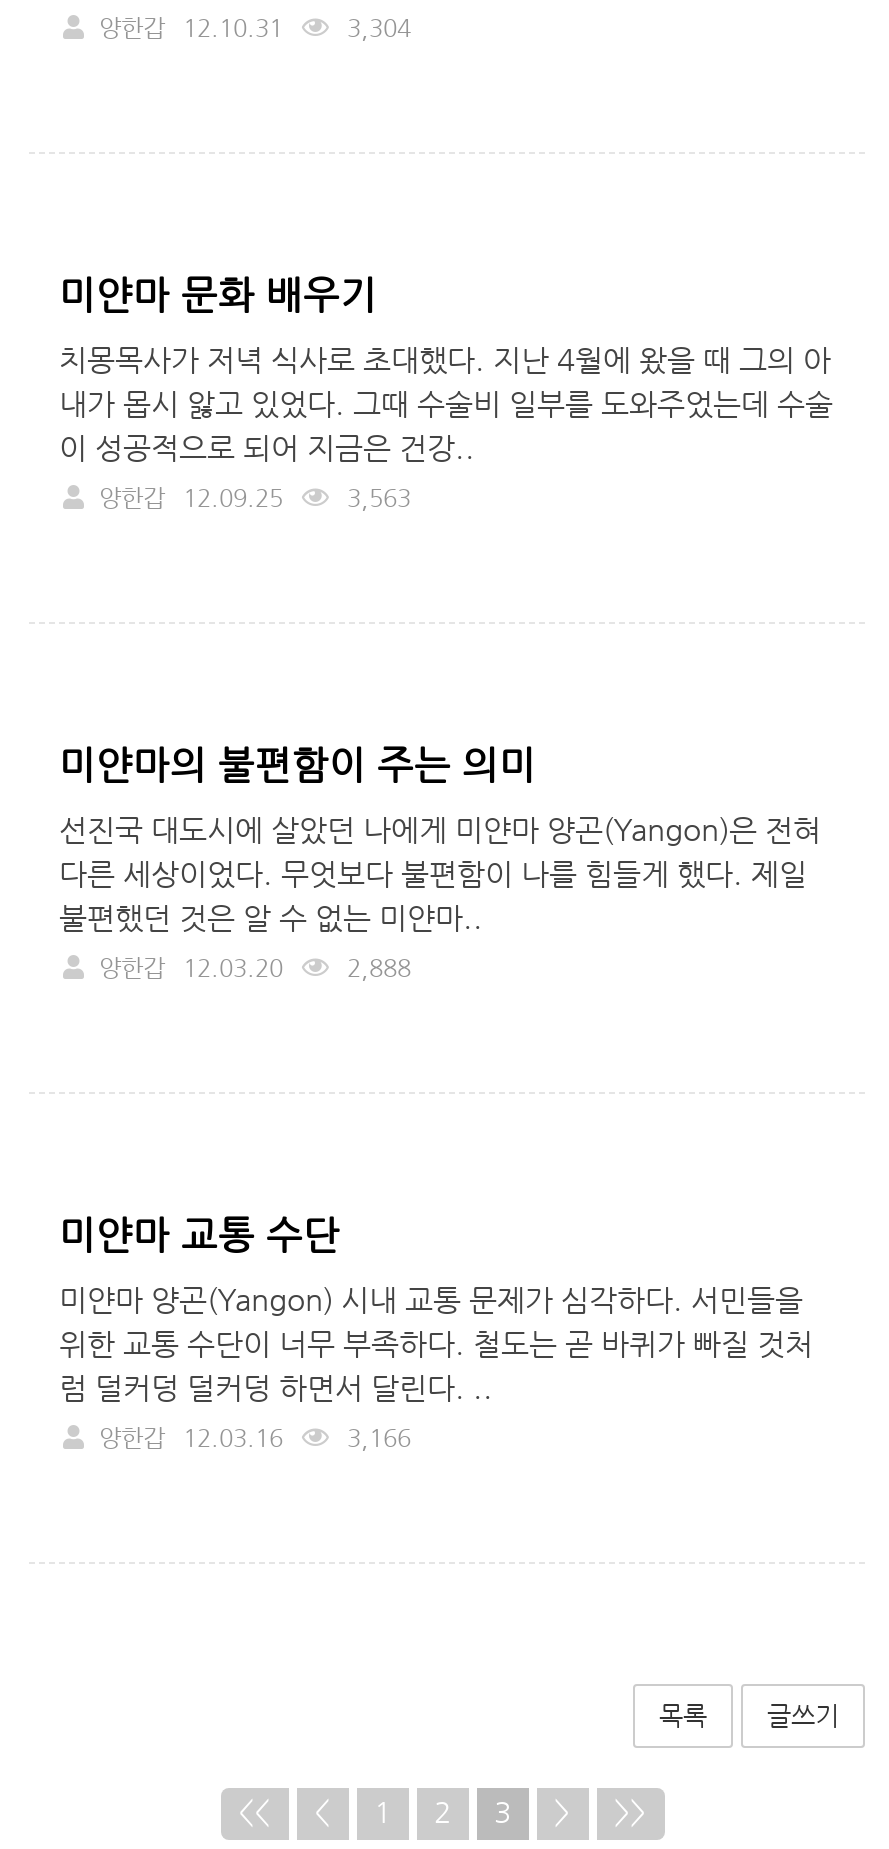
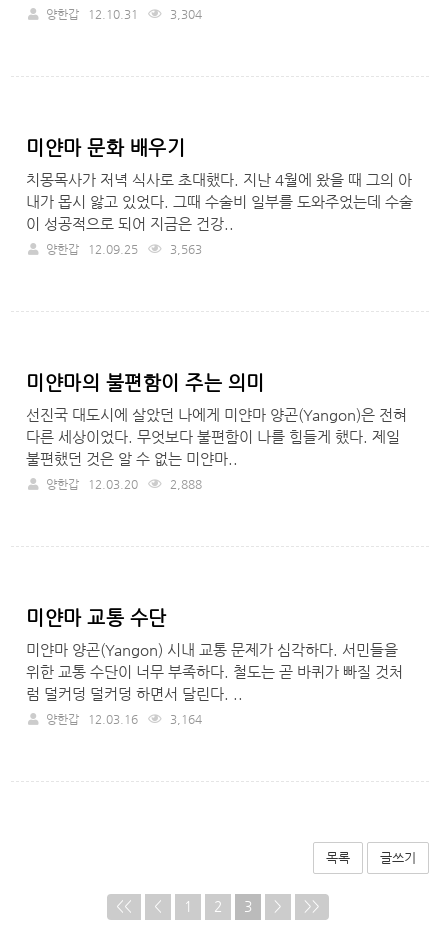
[99,1421,411,1451] 양한갑 12.03.16 3,166 -> [46,711,202,726] 양한갑 12.03.16 3,164

